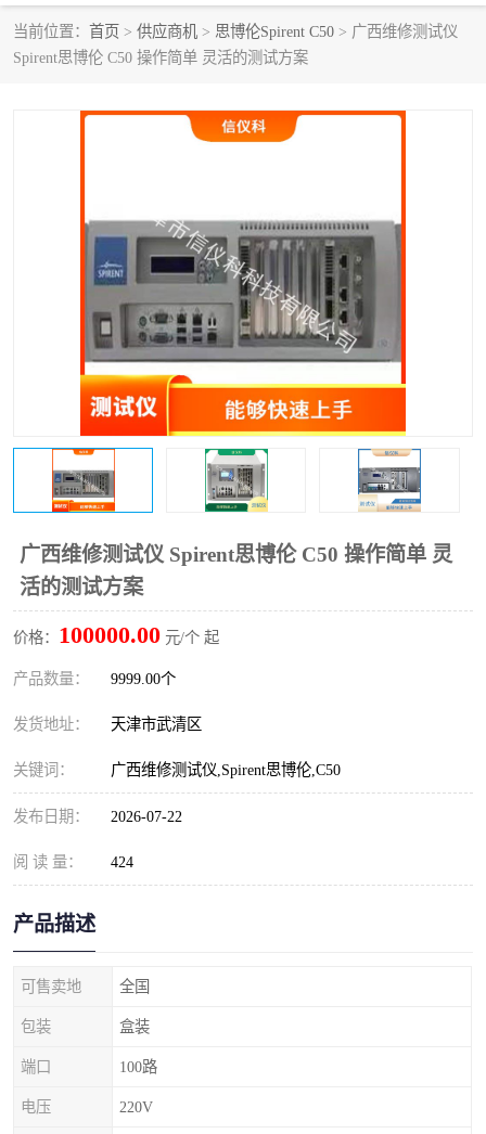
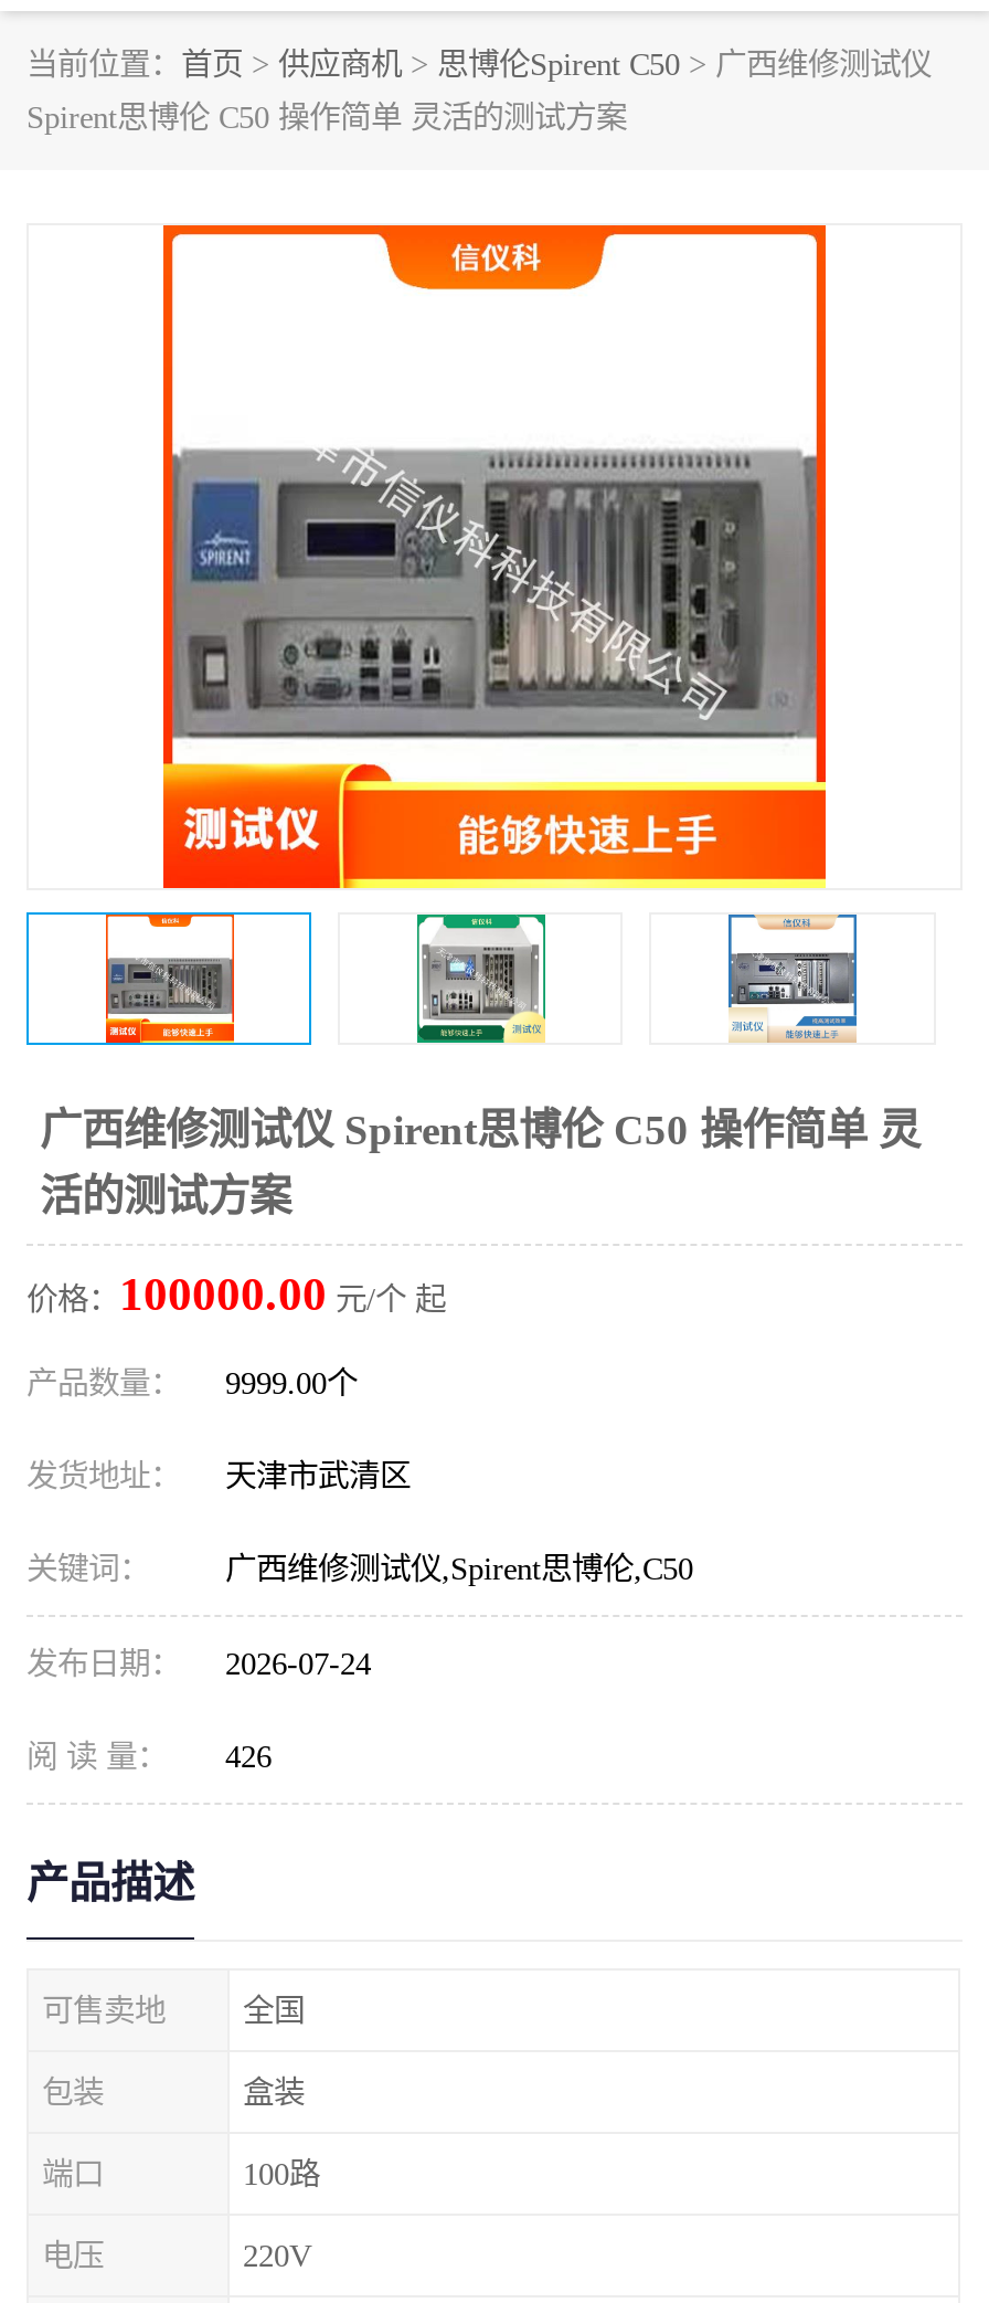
[13,808,182,825] 发布日期： 2026-07-22 -> [26,1646,371,1681] 发布日期： 2026-07-24
[13,853,133,871] 阅 读 量： 424 -> [26,1739,272,1774] 阅 读 量： 426

